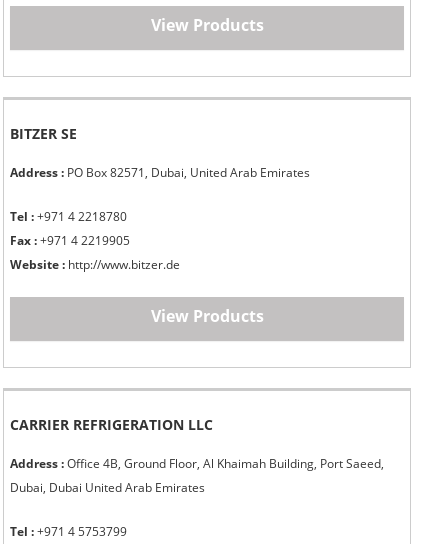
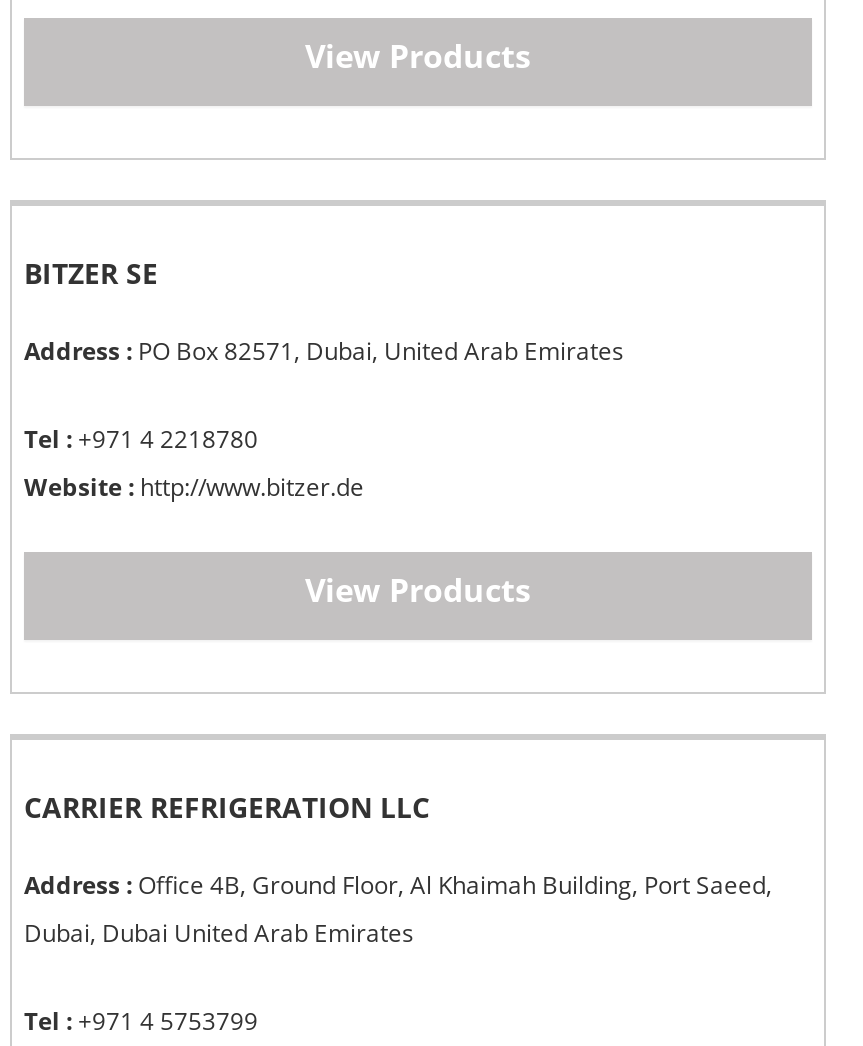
[10,232,130,249] Fax : +971 4 2219905 -> none

